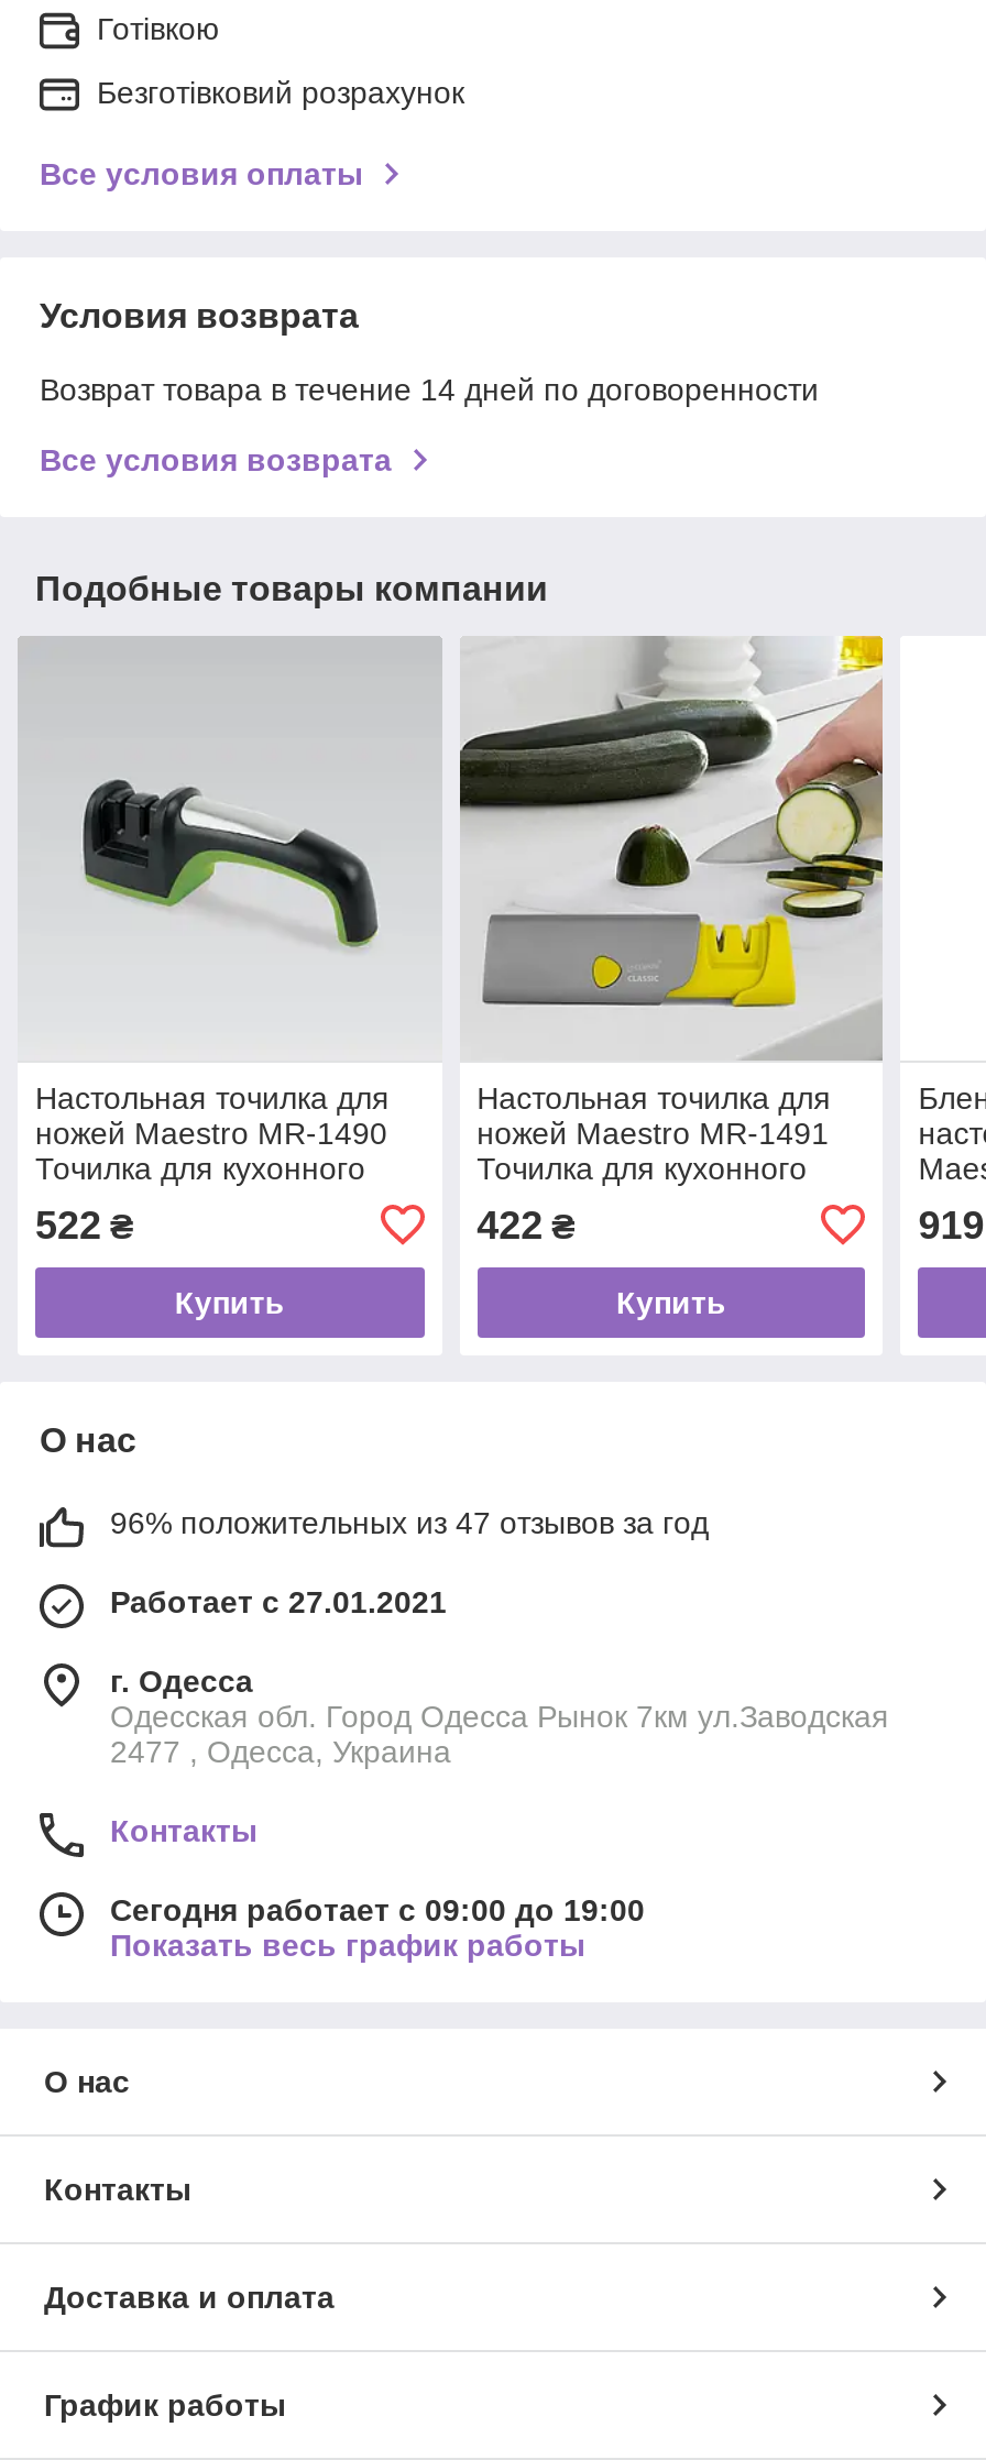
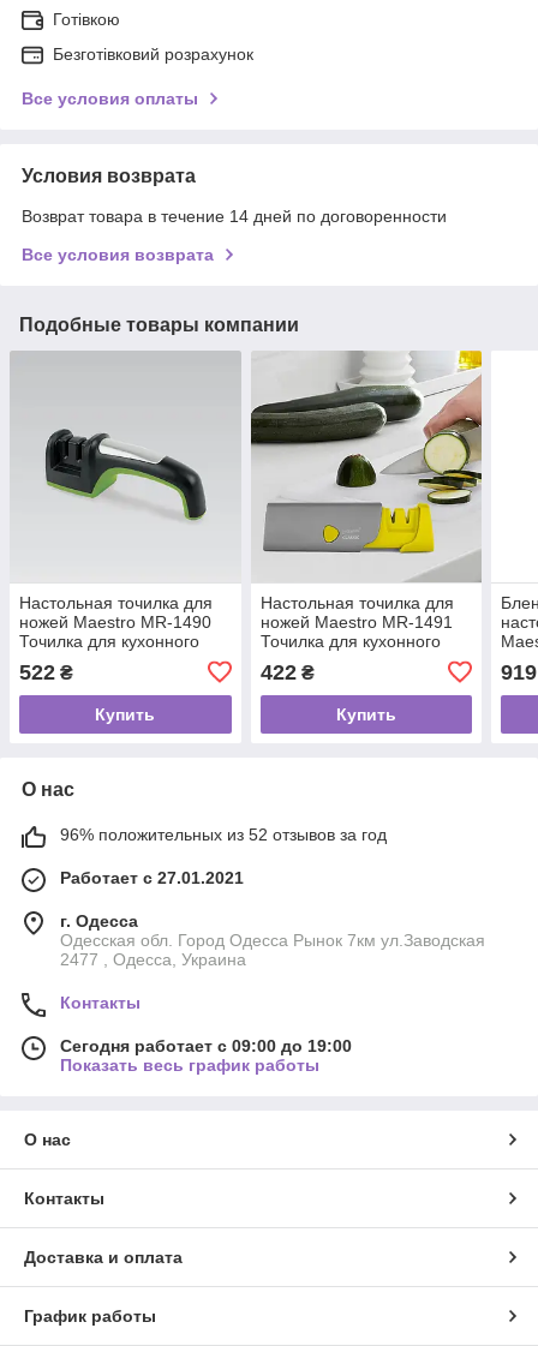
[110,1505,709,1540] 96% положительных из 47 отзывов за год -> [60,825,387,844] 96% положительных из 52 отзывов за год

